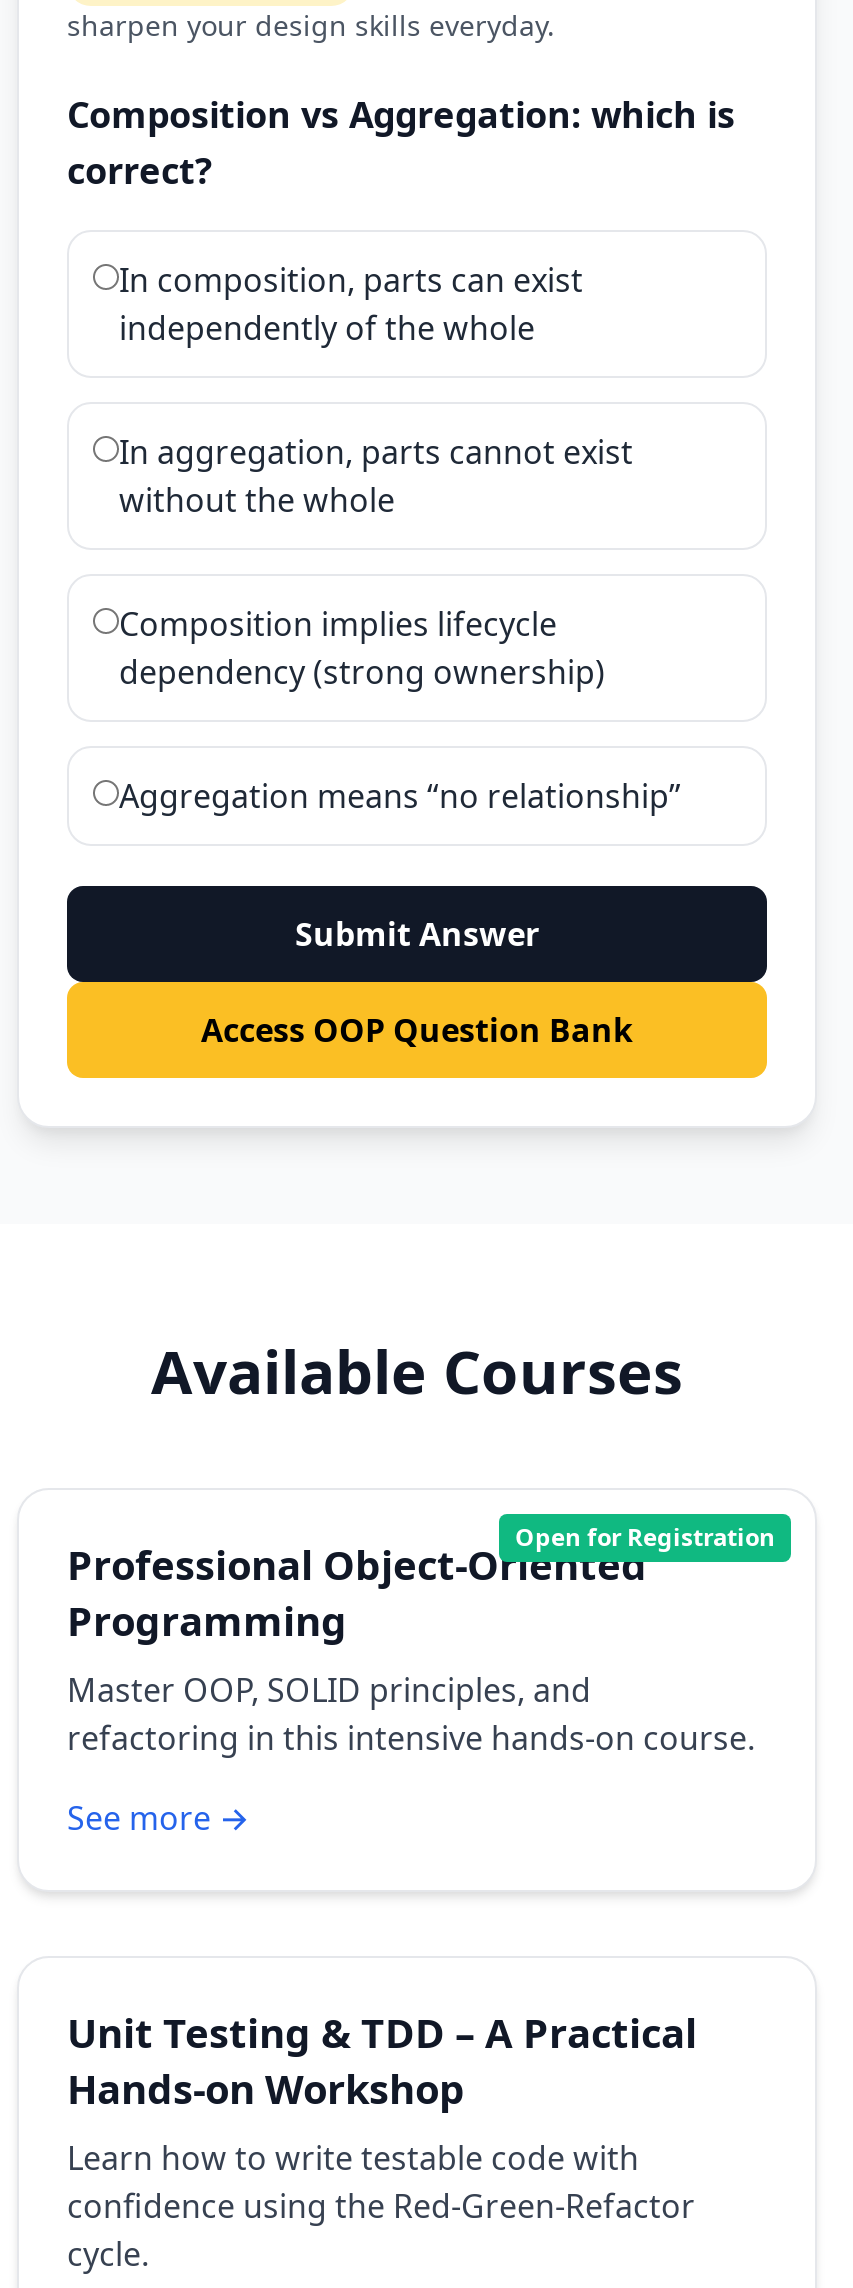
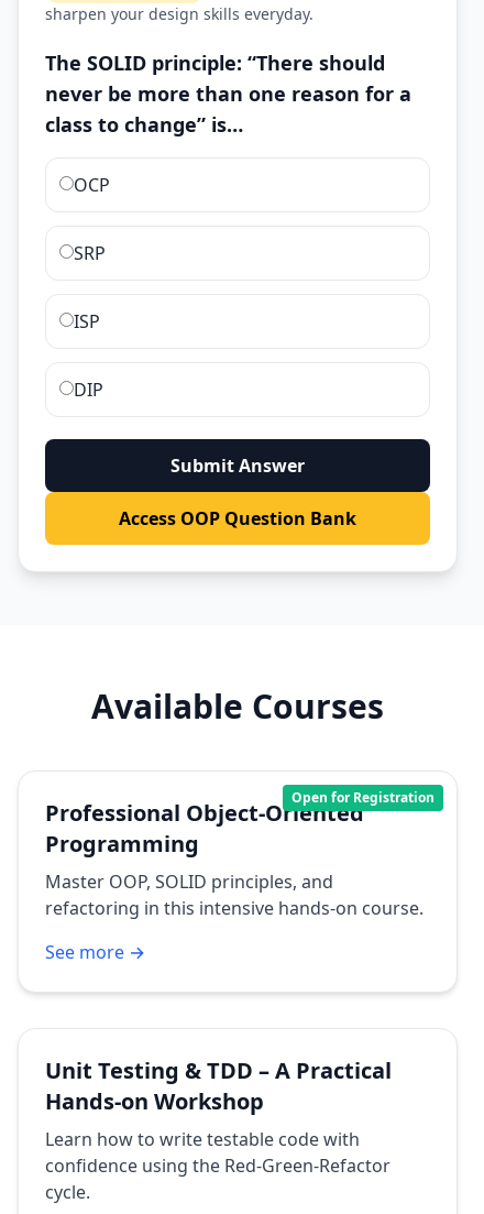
[67,90,735,194] Composition vs Aggregation: which is | correct? -> [45,50,411,138] The SOLID principle: “There should | never be more than one reason for a | class to change” is…
[119,258,583,350] In composition, parts can exist | independently of the whole -> [74,173,110,197] OCP
[119,430,633,522] In aggregation, parts cannot exist | without the whole -> [74,241,106,265] SRP
[119,602,605,694] Composition implies lifecycle | dependency (strong ownership) -> [74,309,100,333] ISP
[119,774,681,818] Aggregation means “no relationship” -> [74,378,103,402] DIP

